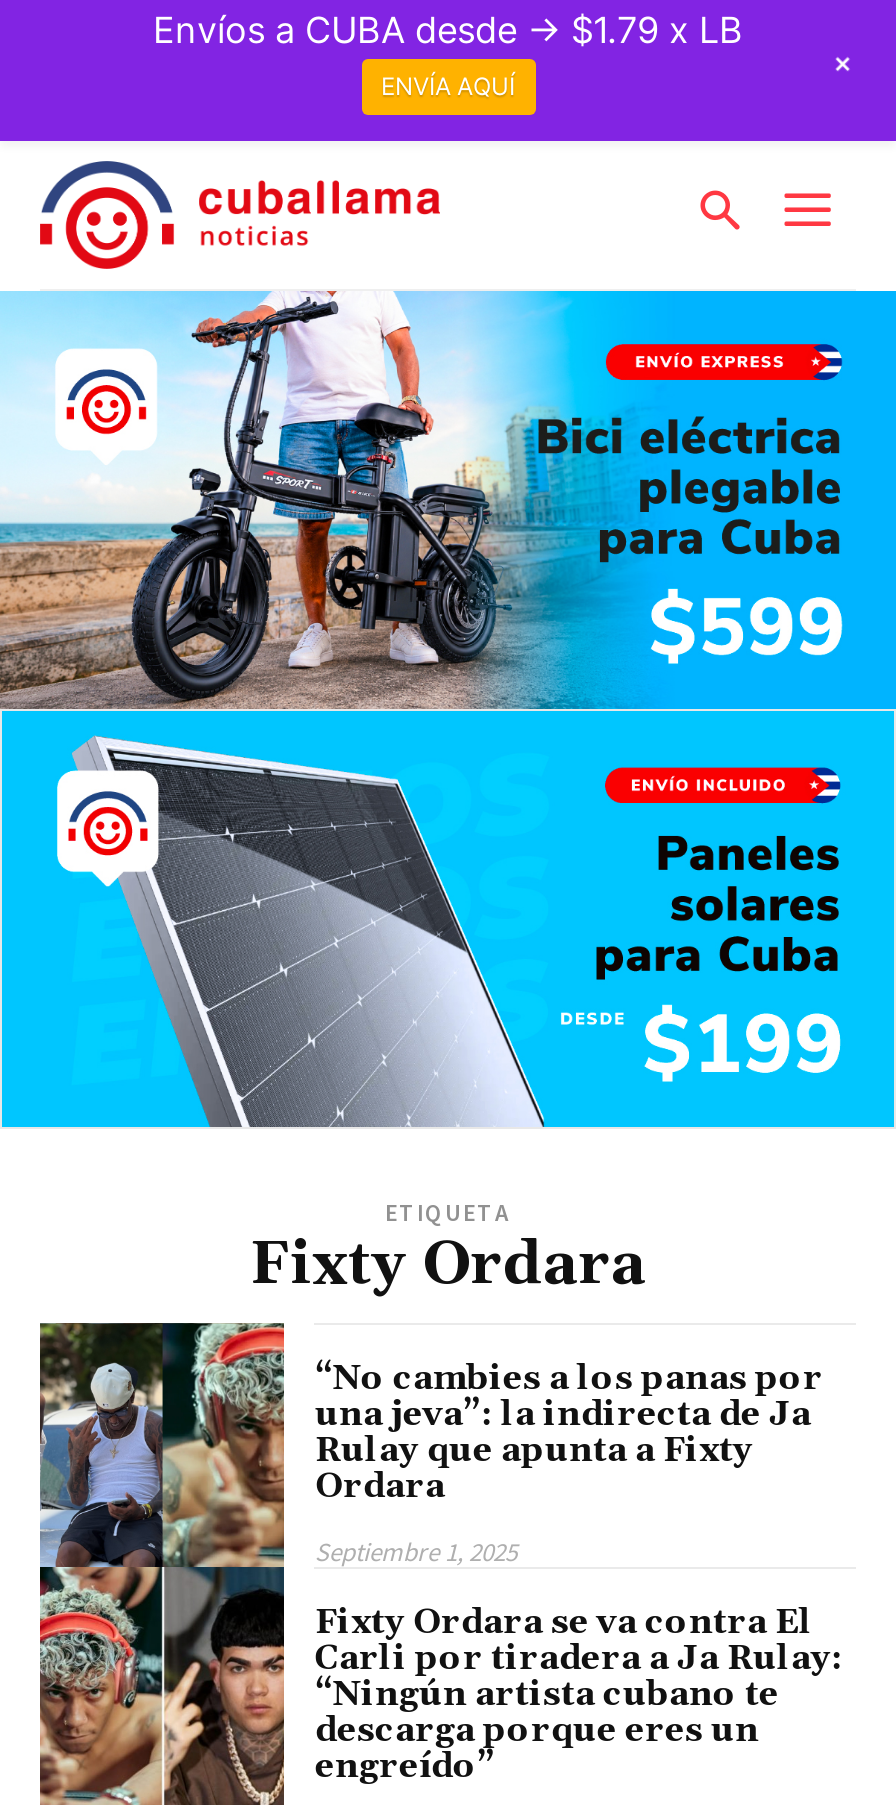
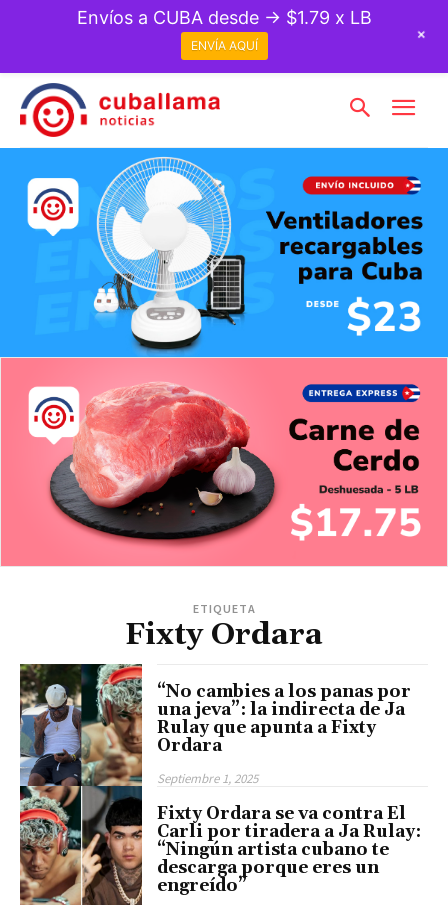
[6,289,890,1129] [image] -> [3,147,445,567] [image]

